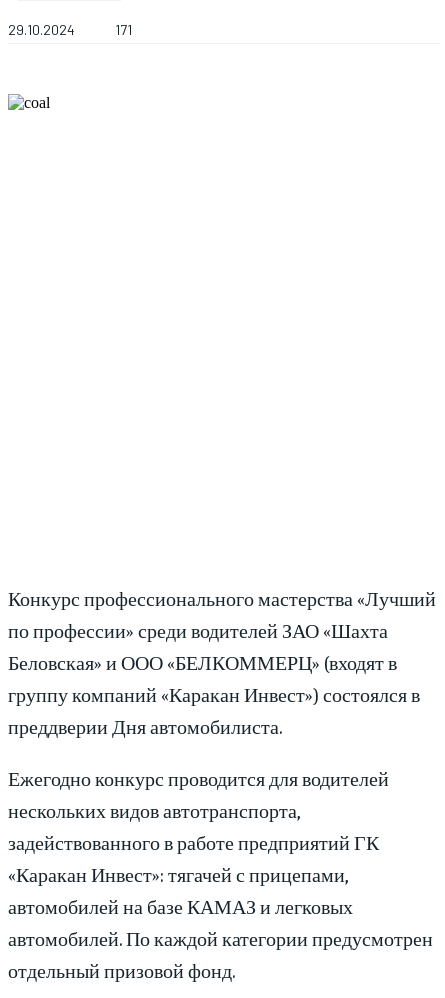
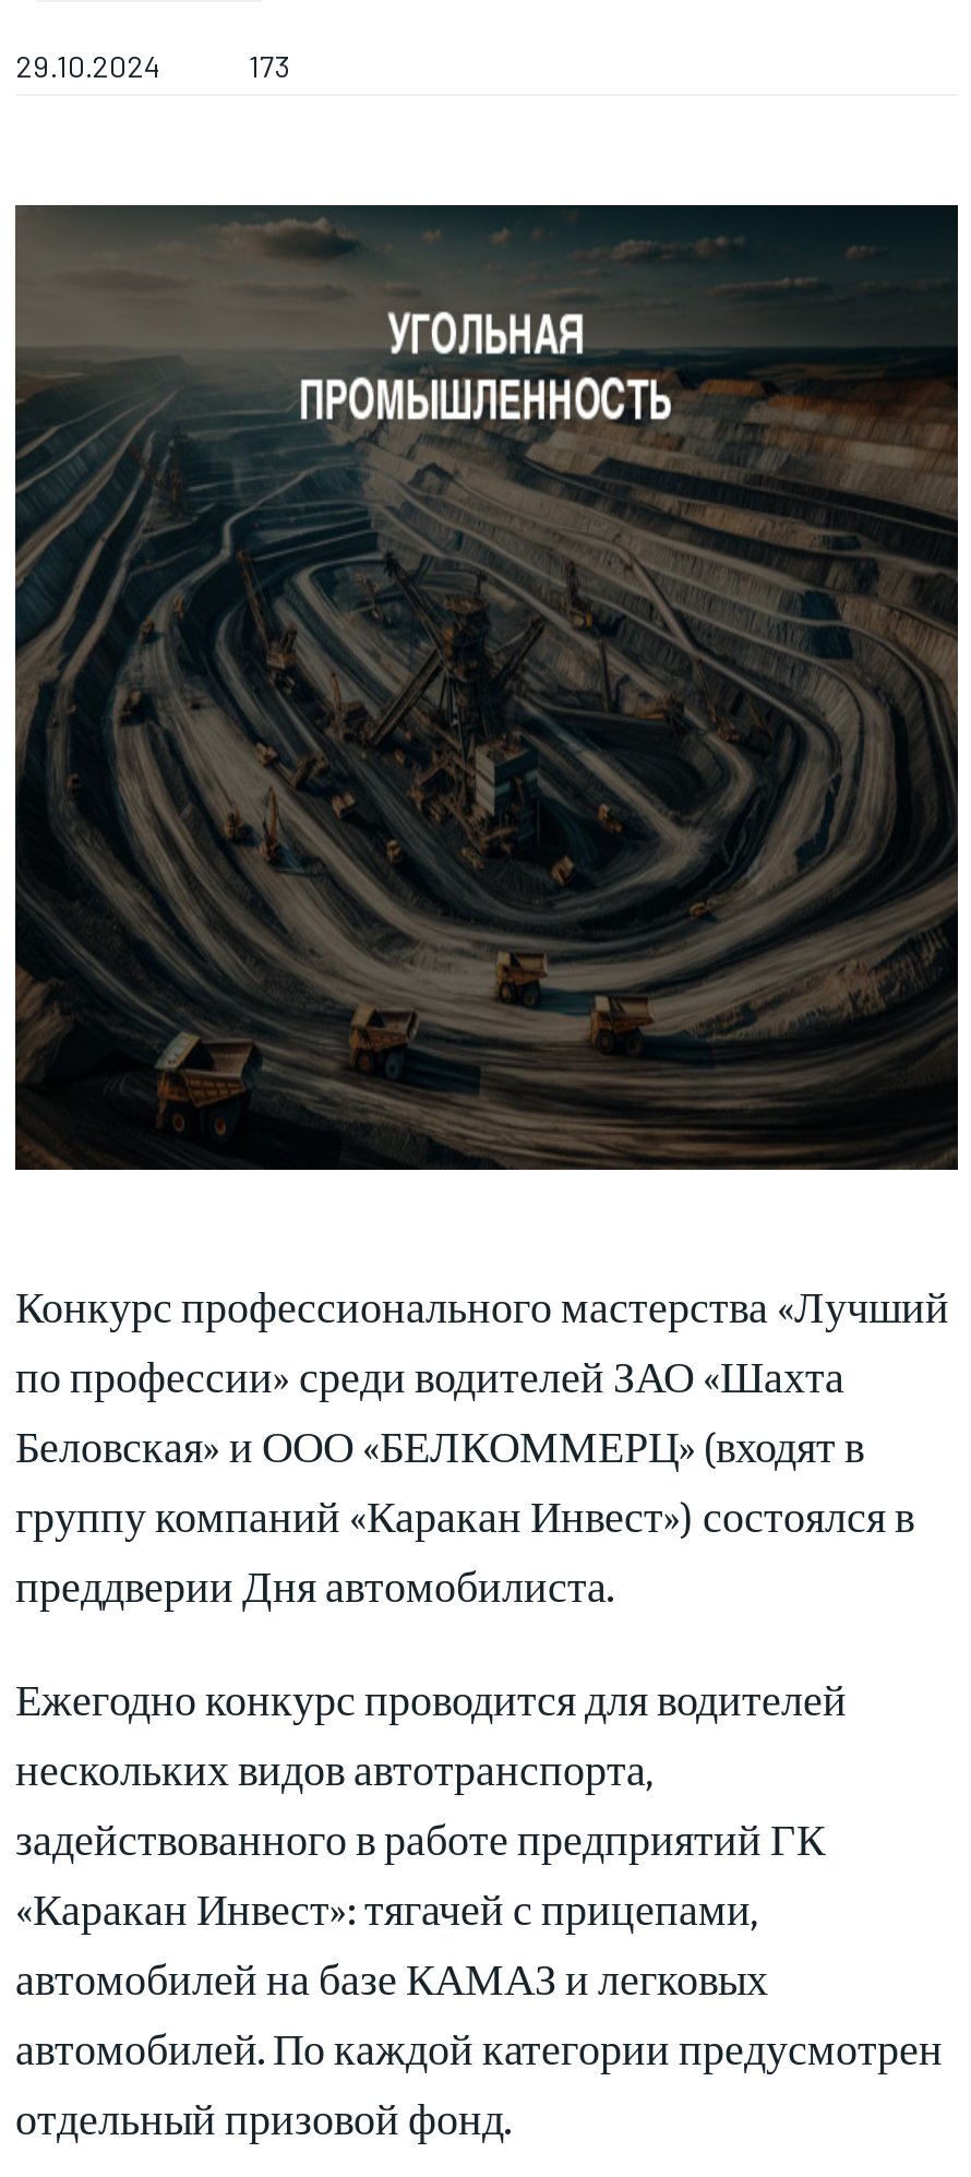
[115,21,132,38] 171 -> [249,47,290,84] 173
none -> [13,203,960,1172] [image]

